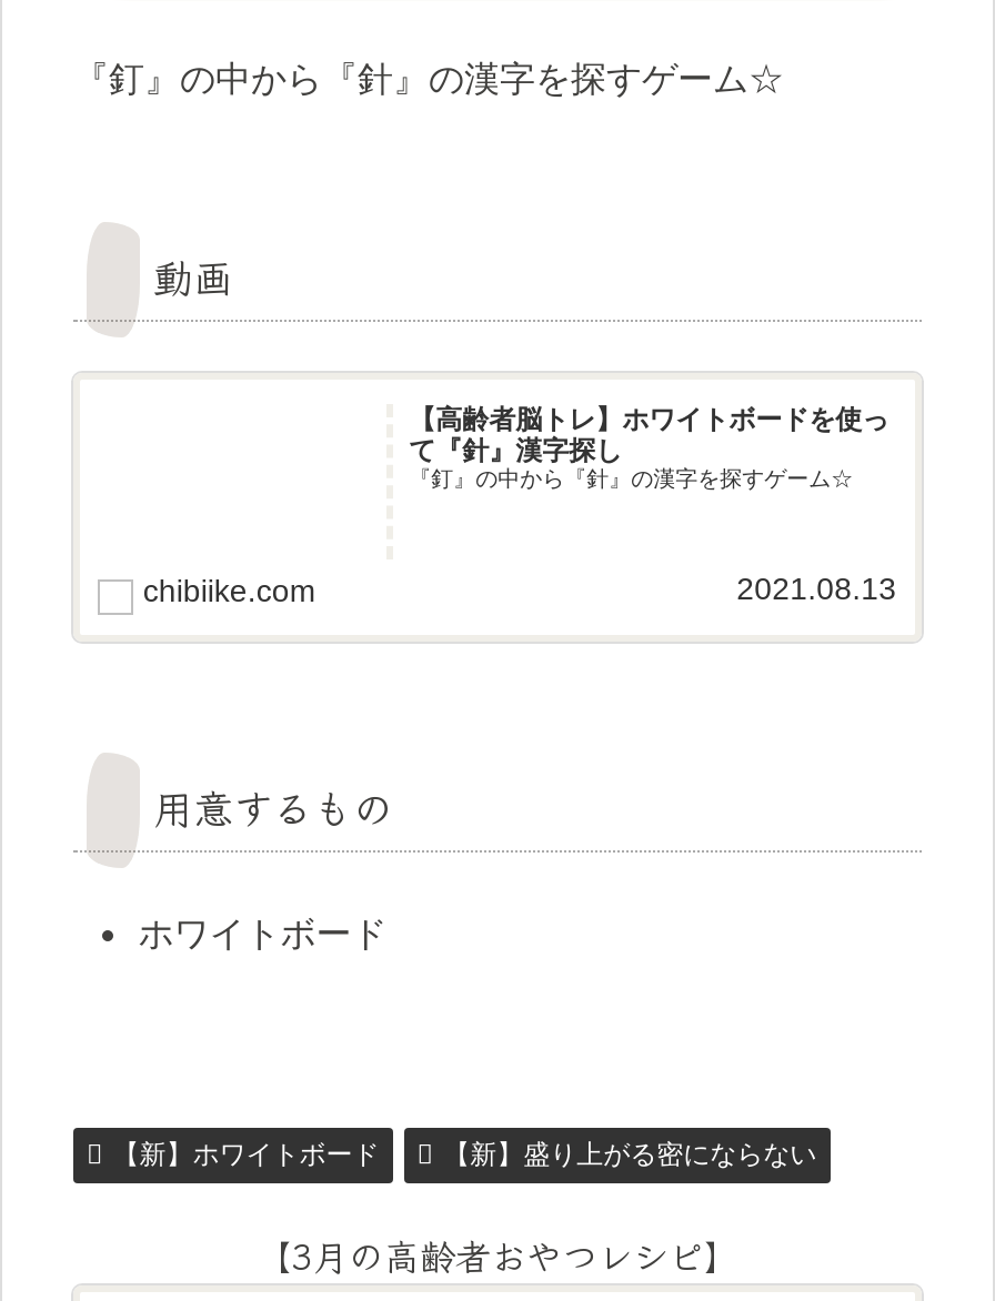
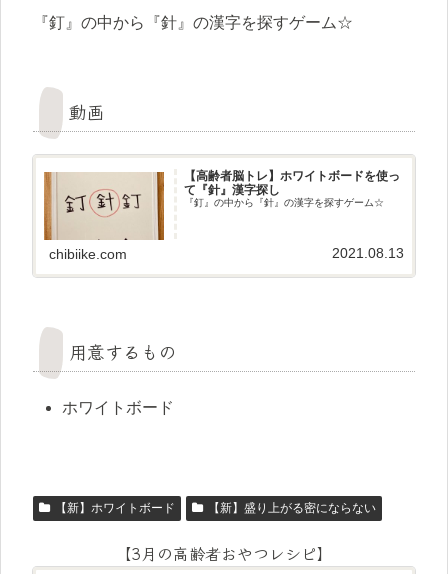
none -> [43,171,165,241] [image]

